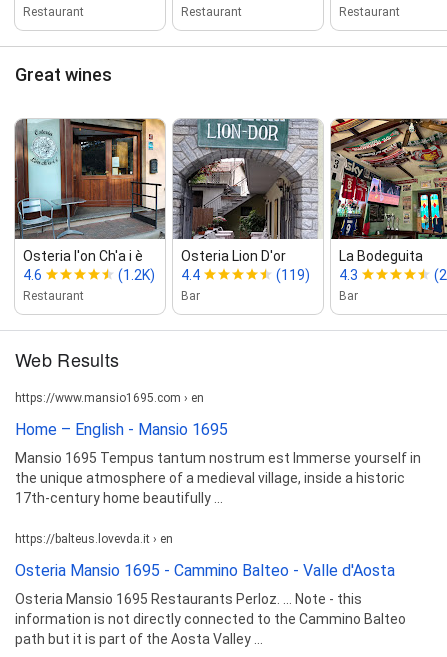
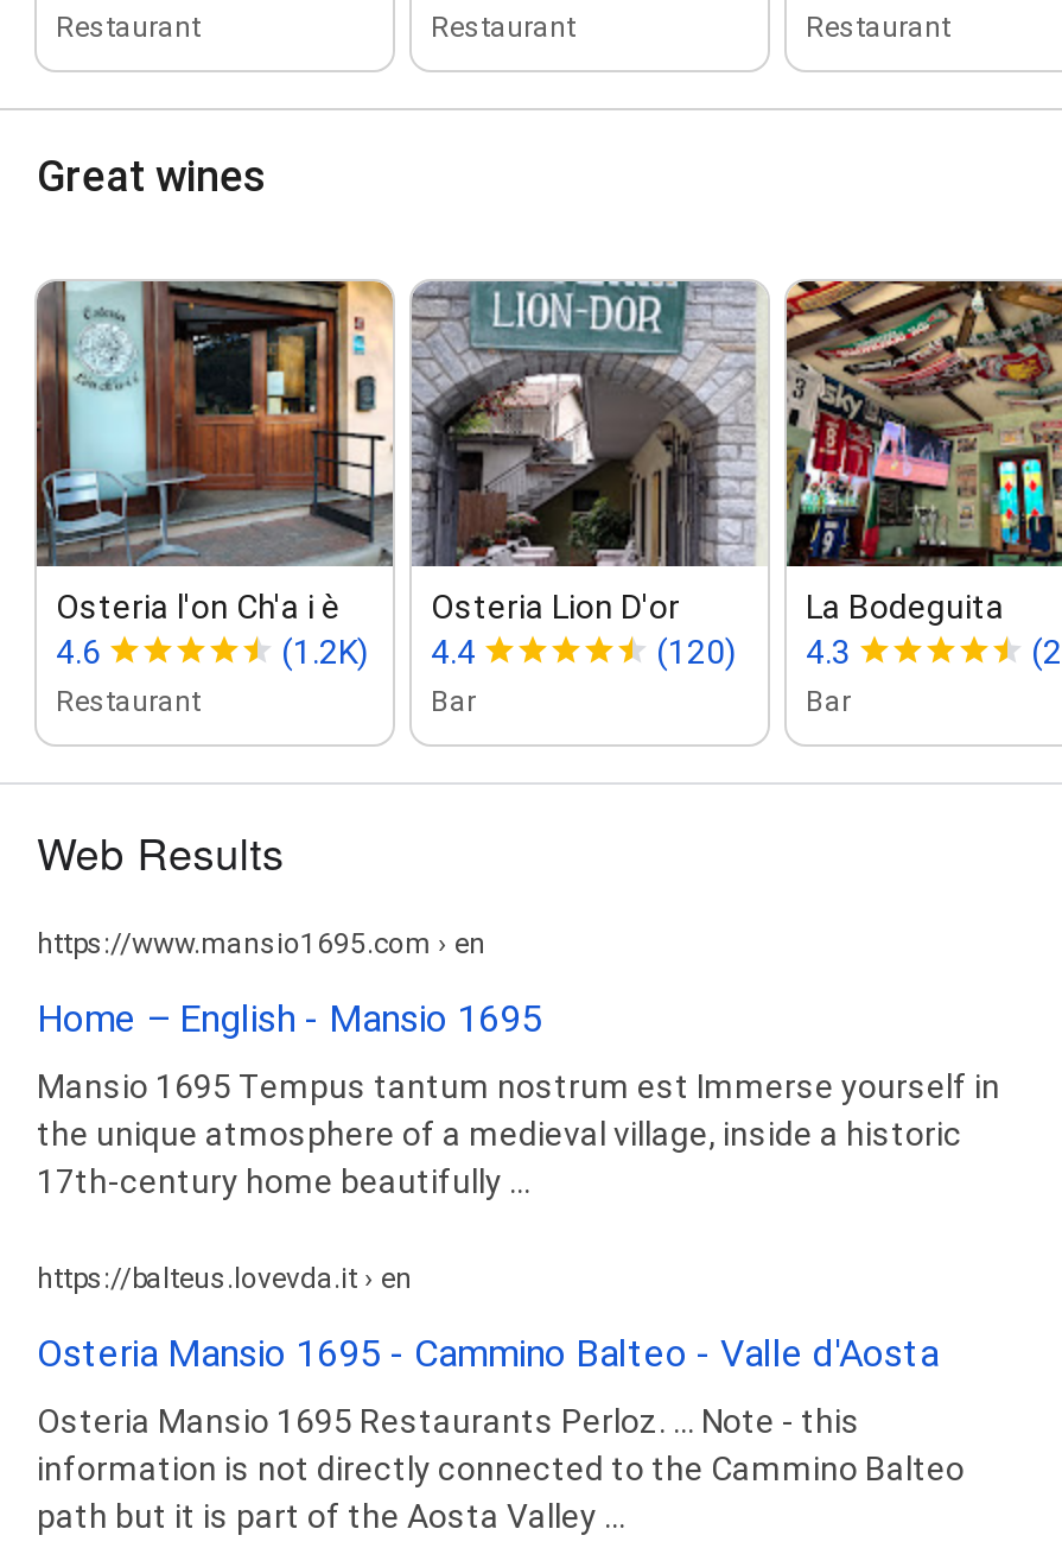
[276,267,358,283] (119) 4.3 -> [656,632,851,670] (120) 4.3

